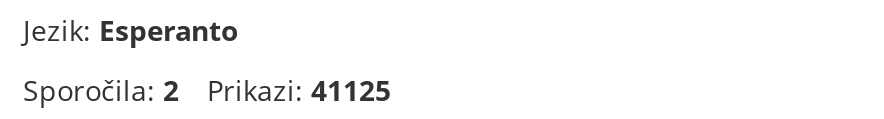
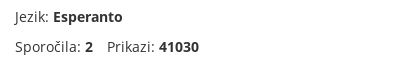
[23,71,391,109] Sporočila: 2 Prikazi: 41125 -> [15,37,199,56] Sporočila: 2 Prikazi: 41030

